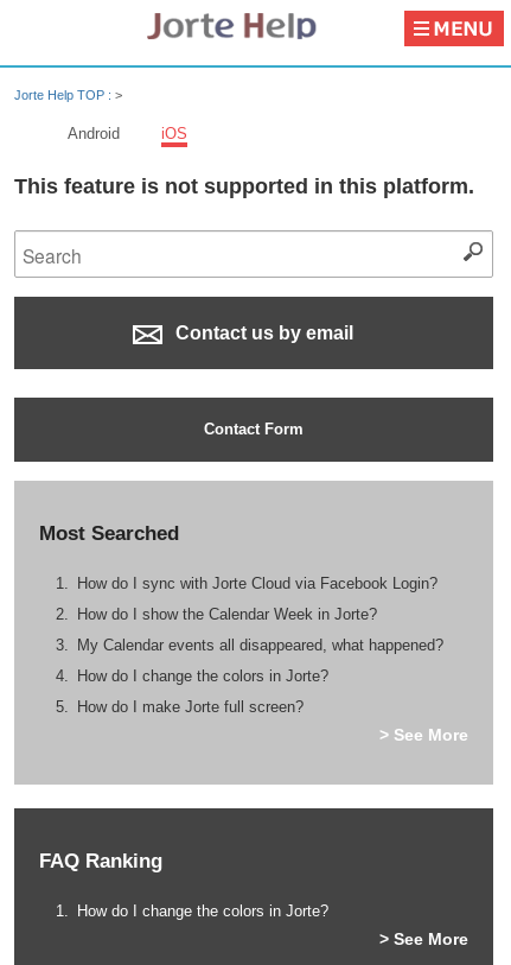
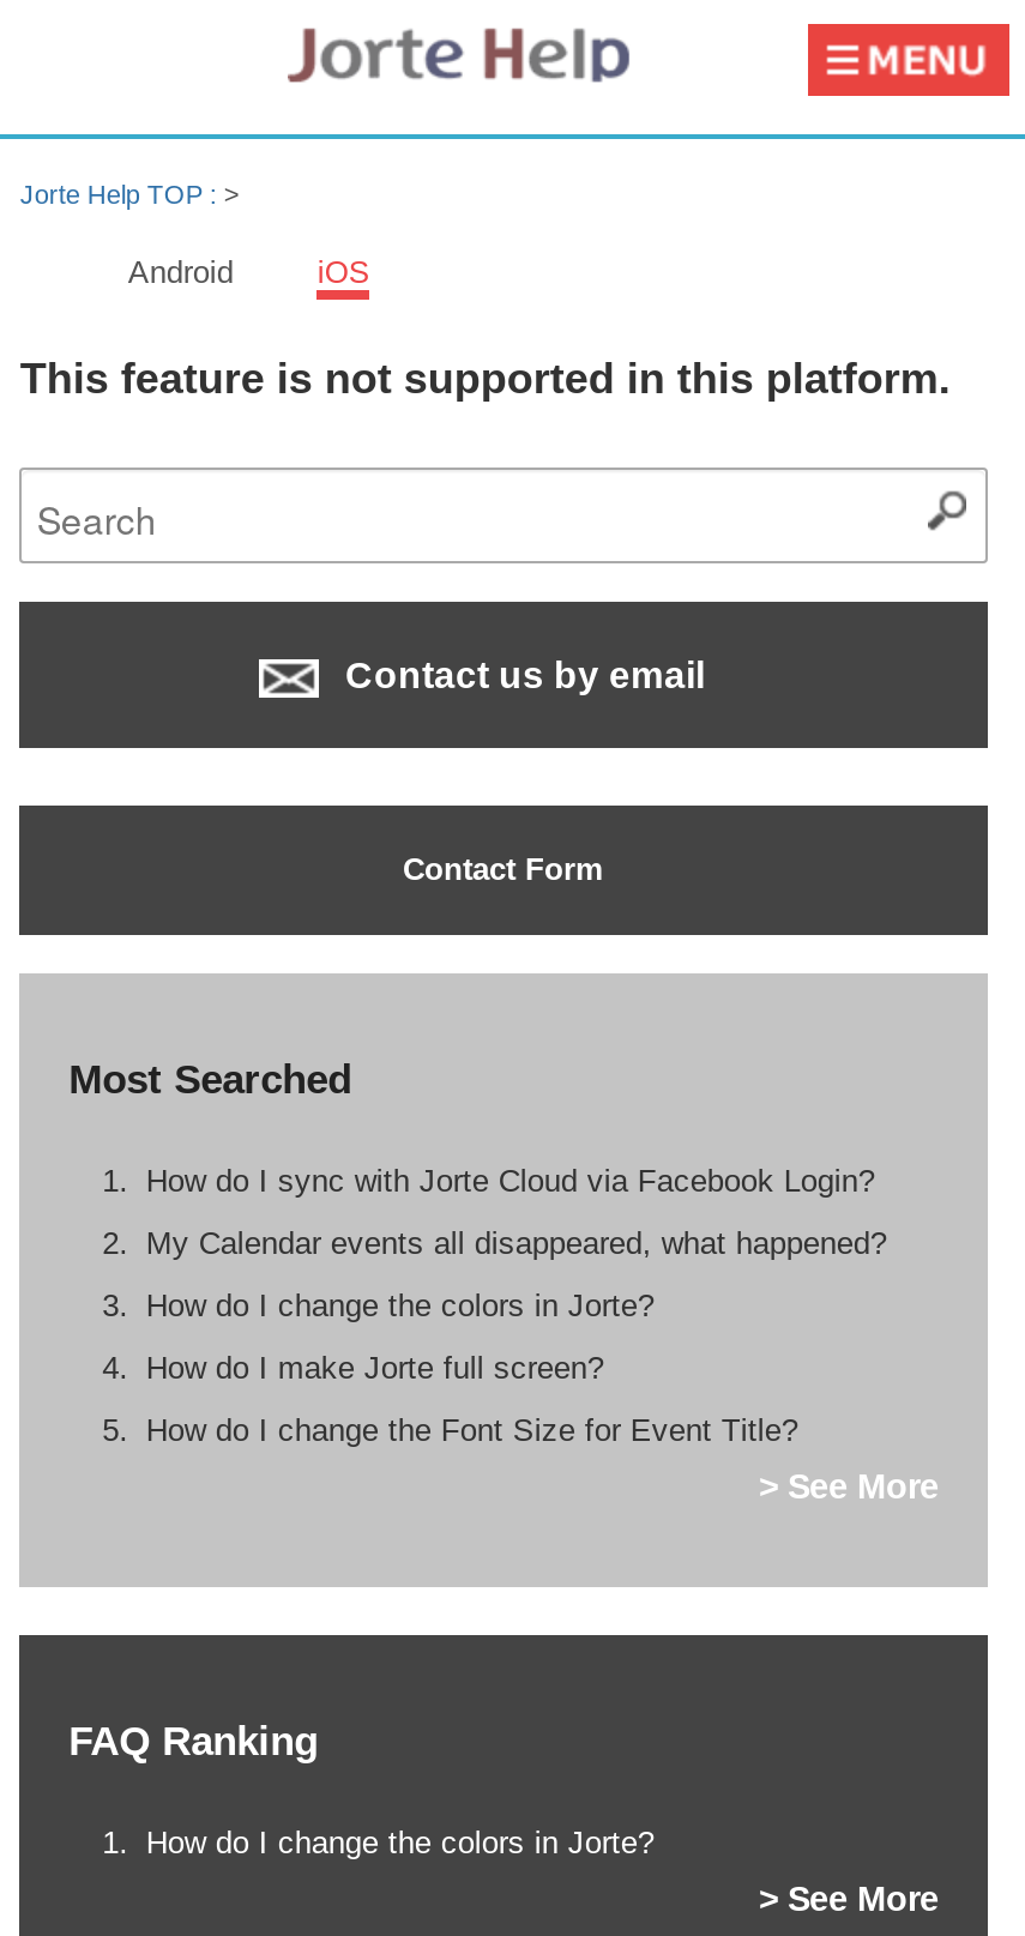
[77,605,377,623] How do I show the Calendar Week in Jorte? -> none
moved [77,636,443,716] -> [146,1225,887,1386]: My Calendar events all disappeared, what happened? | How do I change the colors in Jorte? | How do I make Jorte full screen?
none -> [146,1412,798,1448] How do I change the Font Size for Event Title?

